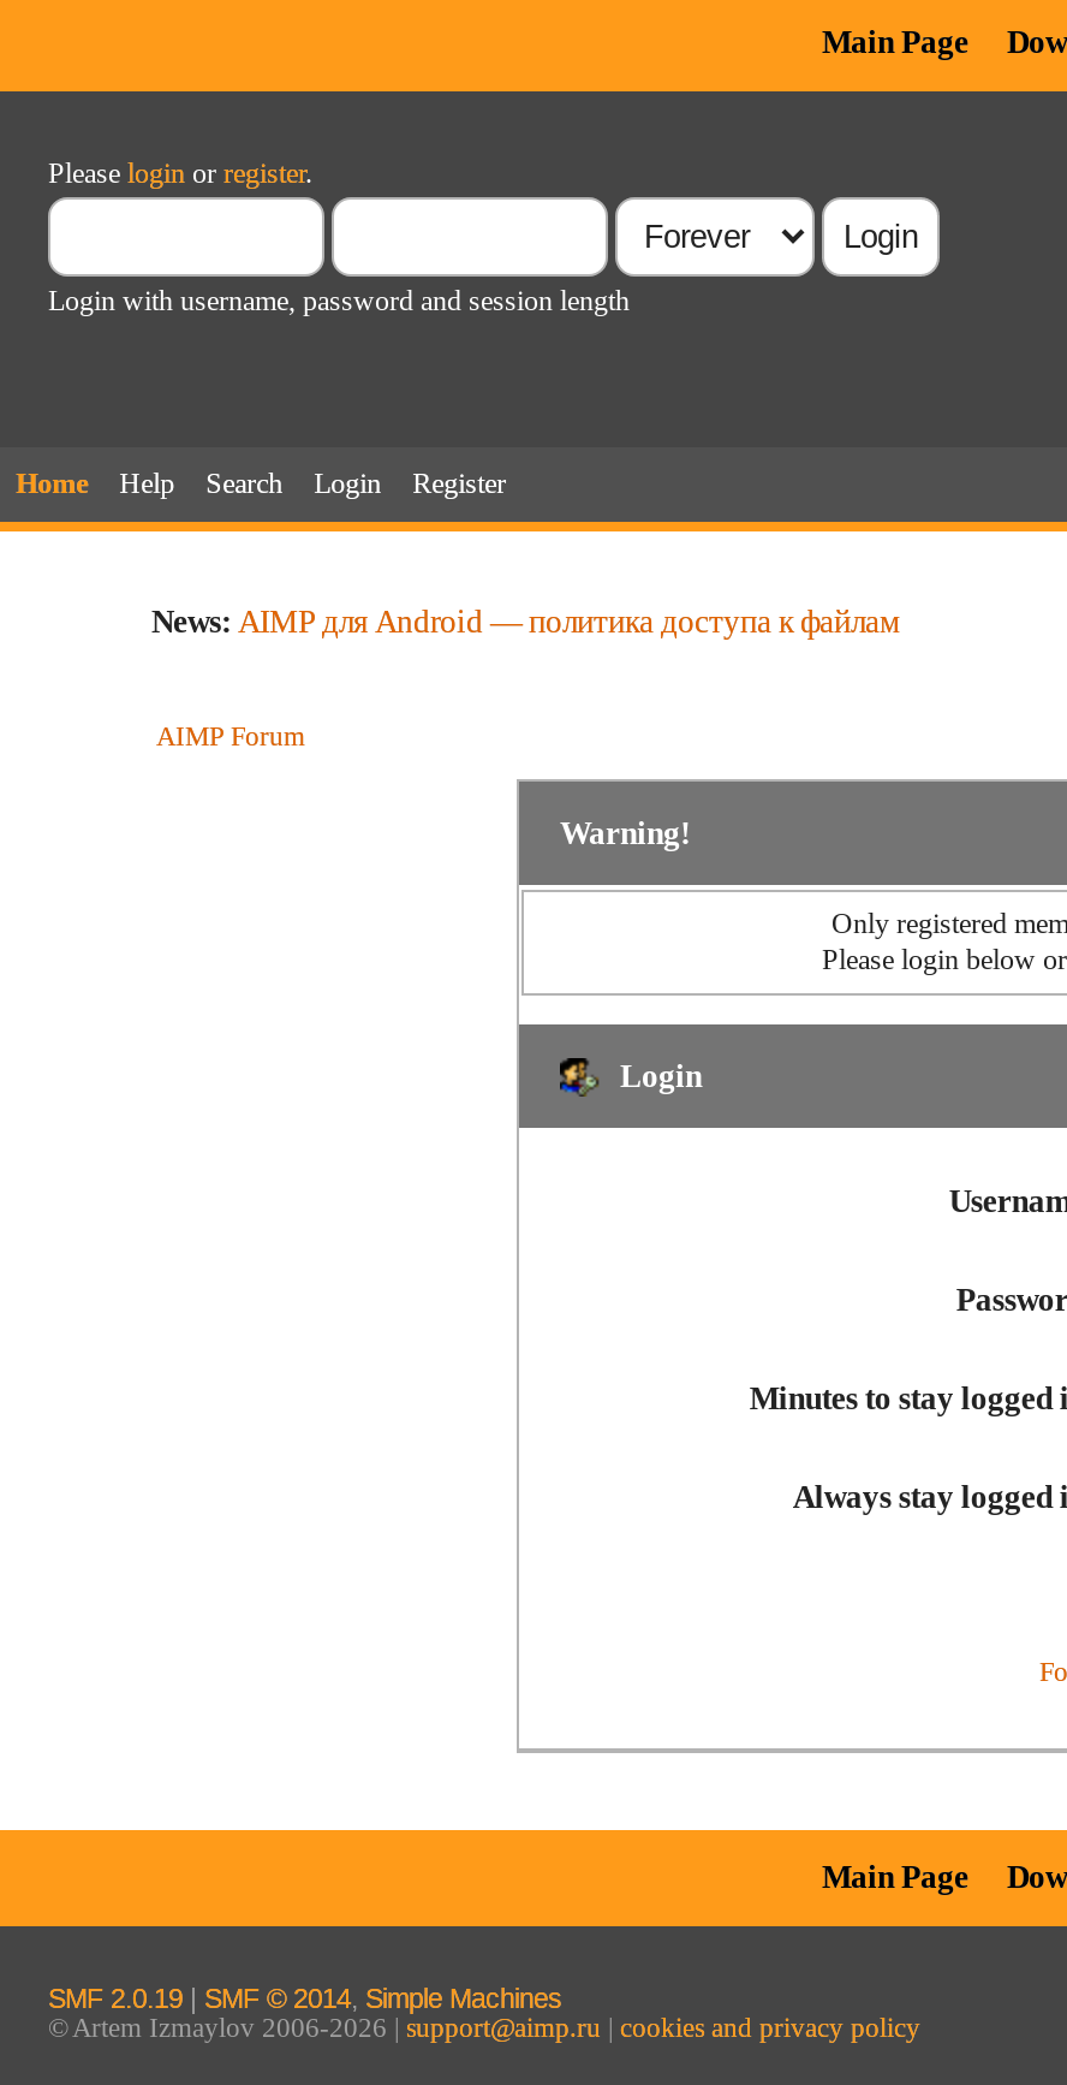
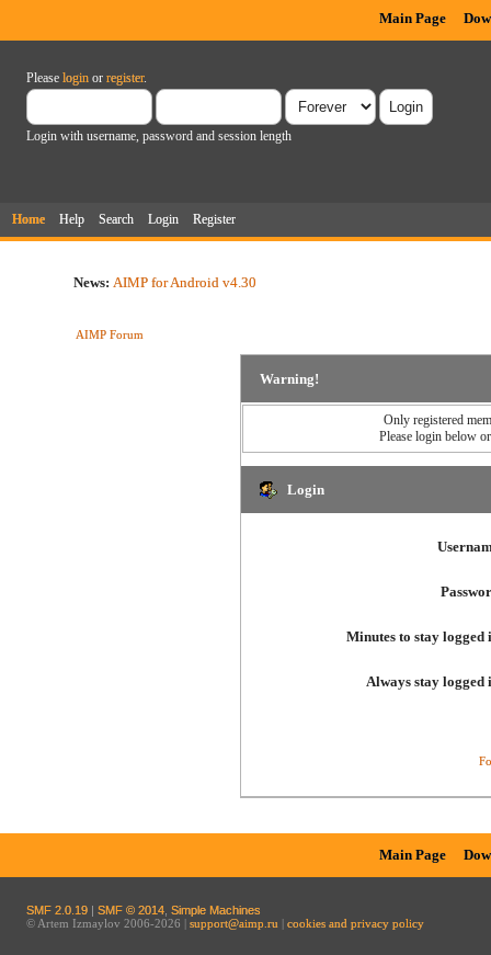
[151,604,899,640] News: AIMP для Android — политика доступа к файлам -> [73,274,256,291] News: AIMP for Android v4.30

